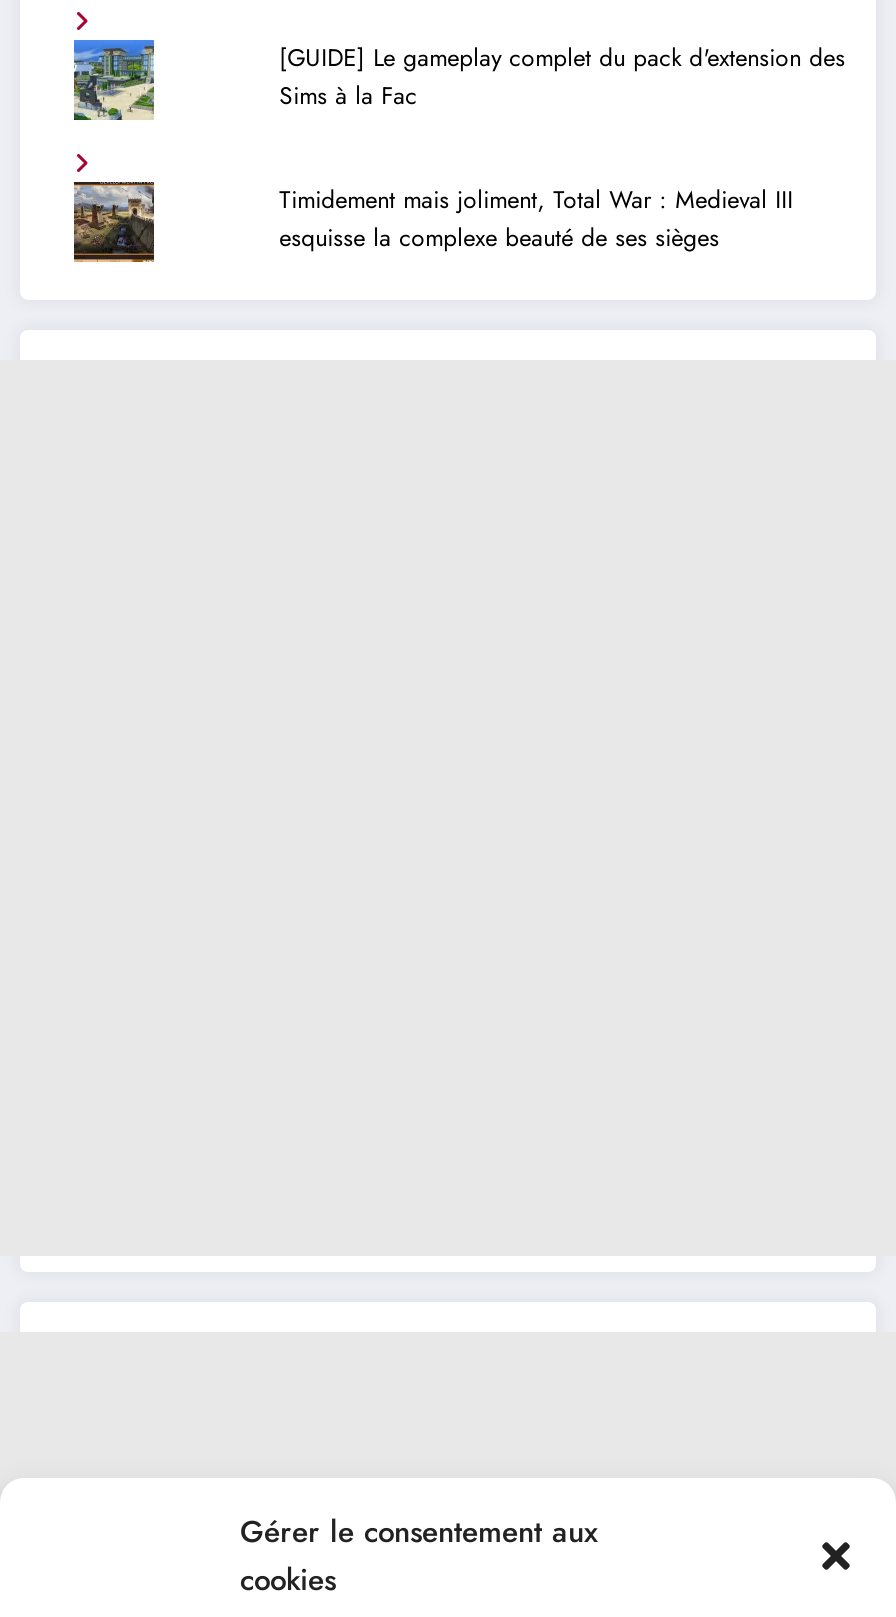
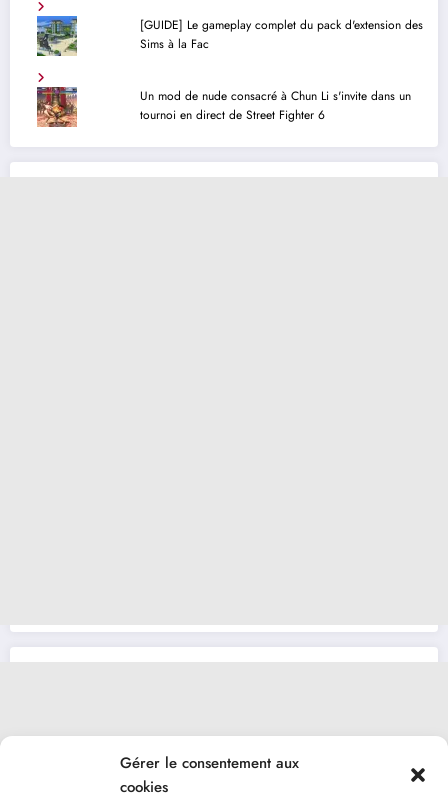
[72,180,156,264] [image] -> [36,86,78,128] [image]
[279,181,793,255] Timidement mais joliment, Total War : Medieval III | esquisse la complexe beauté de ses sièges -> [140,87,411,124] Un mod de nude consacré à Chun Li s'invite dans un | tournoi en direct de Street Fighter 6

